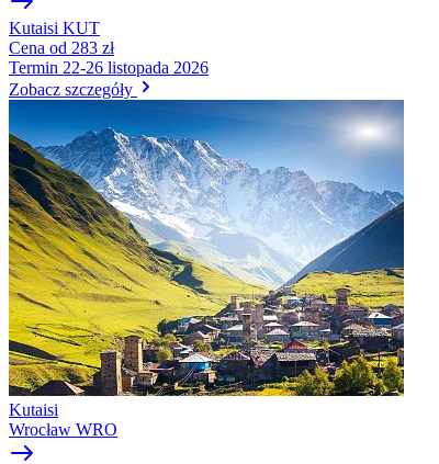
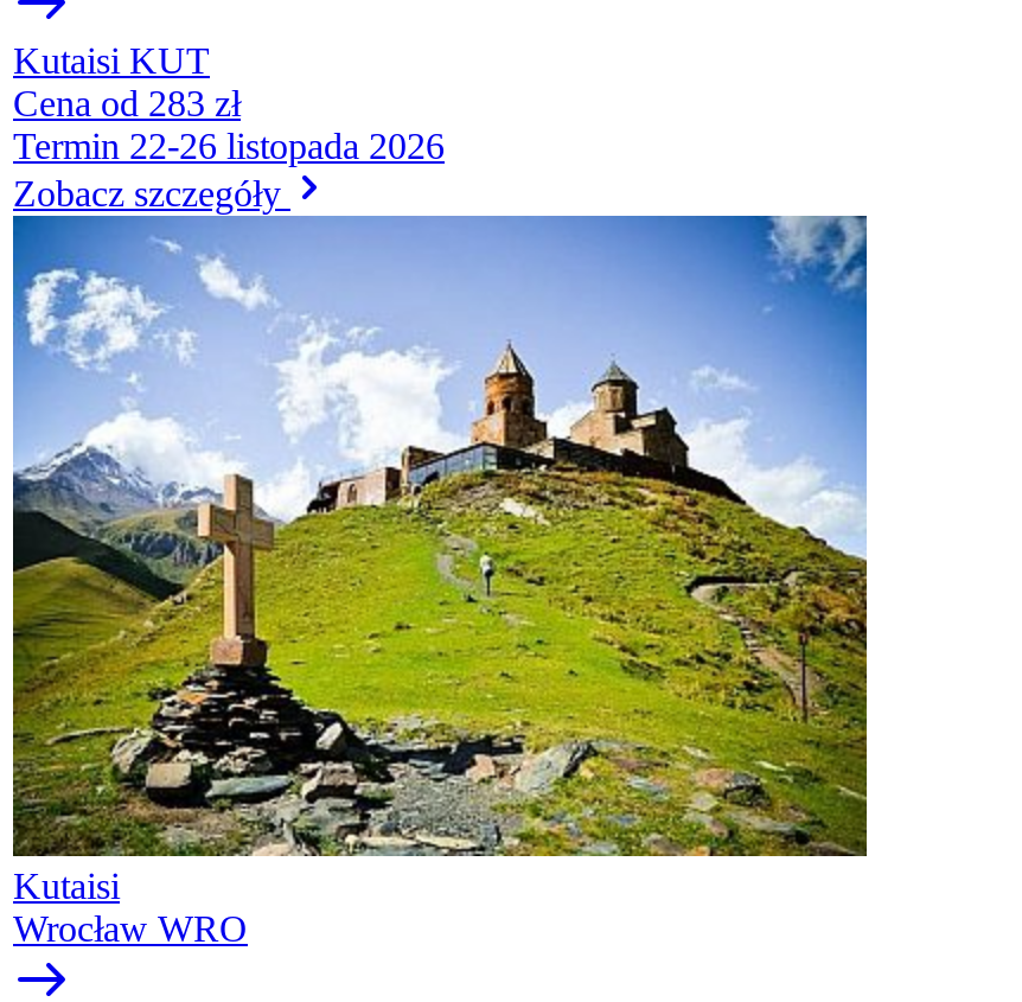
[8,100,405,397] [image] -> [11,216,869,859] [image]

